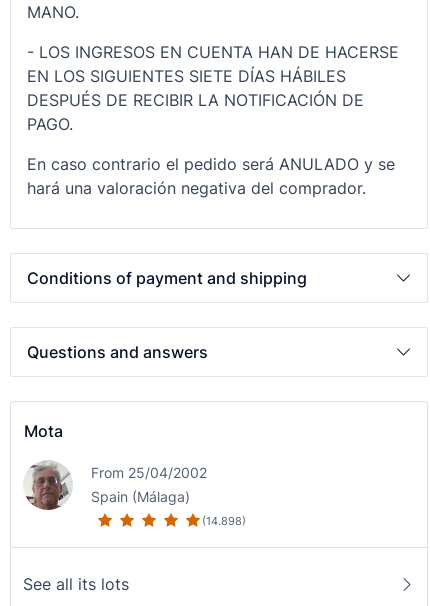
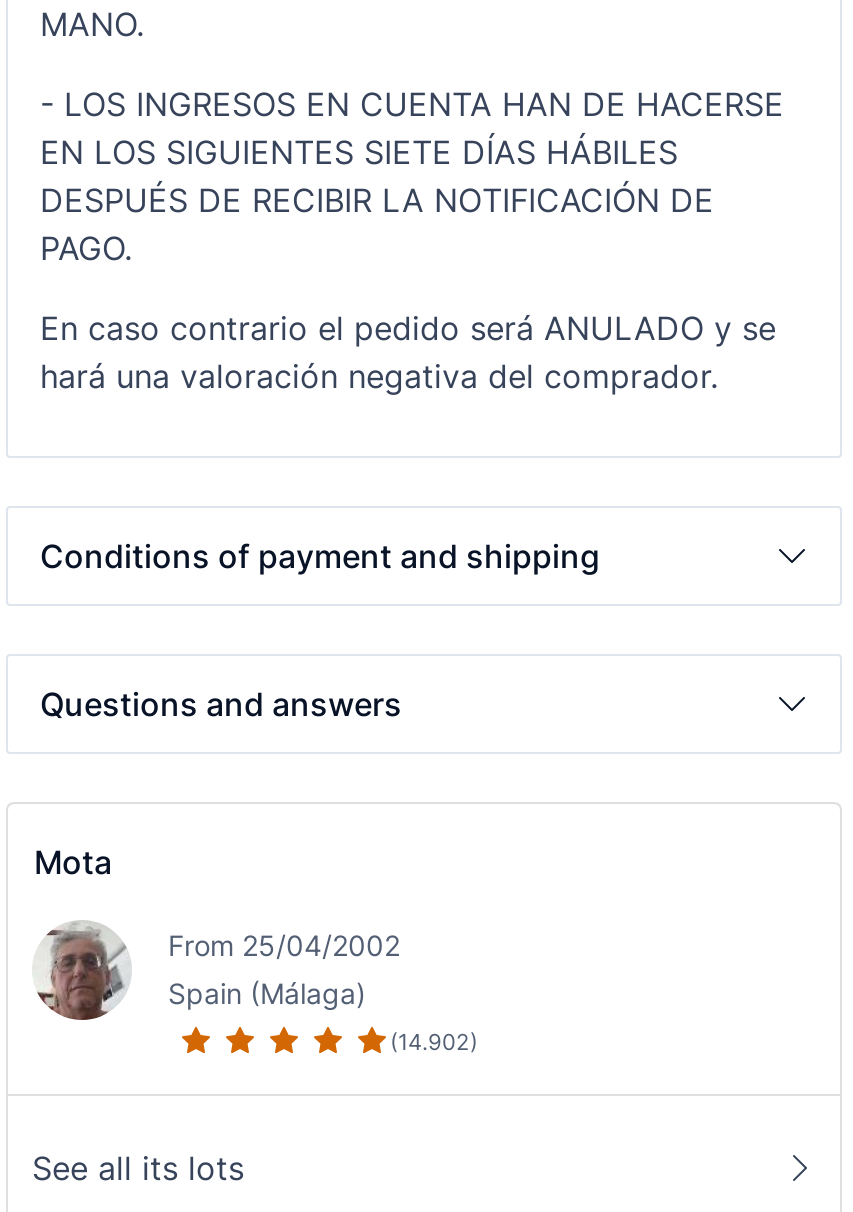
[202,514,246,528] (14.898) -> [390,1029,478,1057] (14.902)

